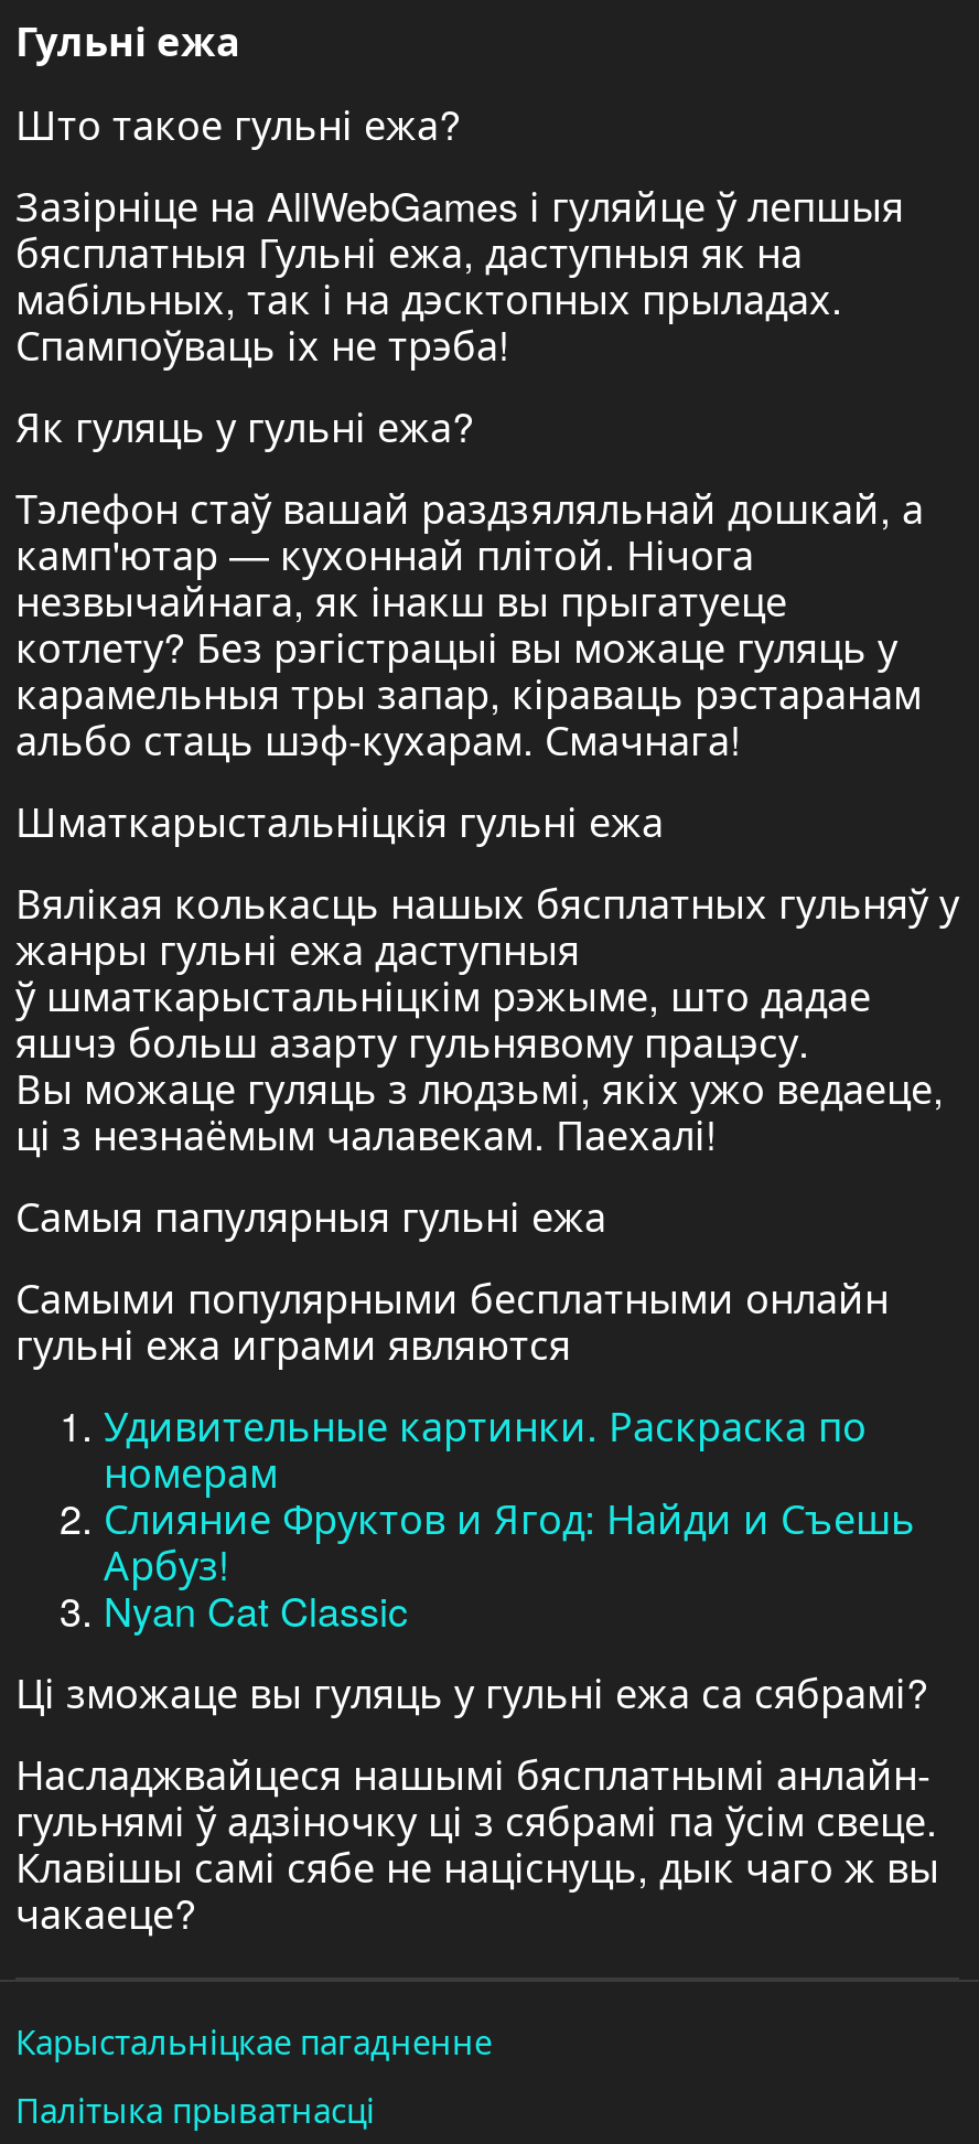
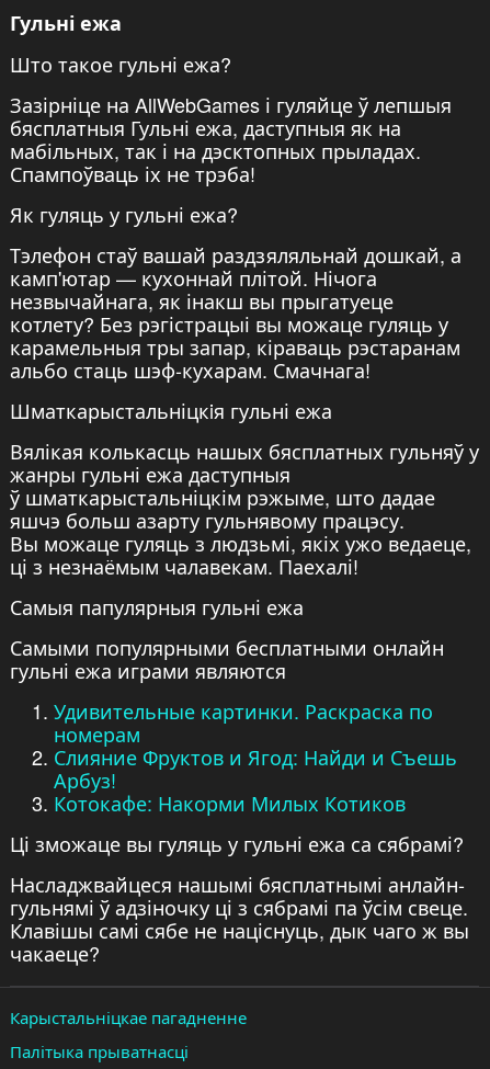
[104,1581,408,1638] Nyan Cat Classic -> [54,789,406,817] Котокафе: Накорми Милых Котиков

